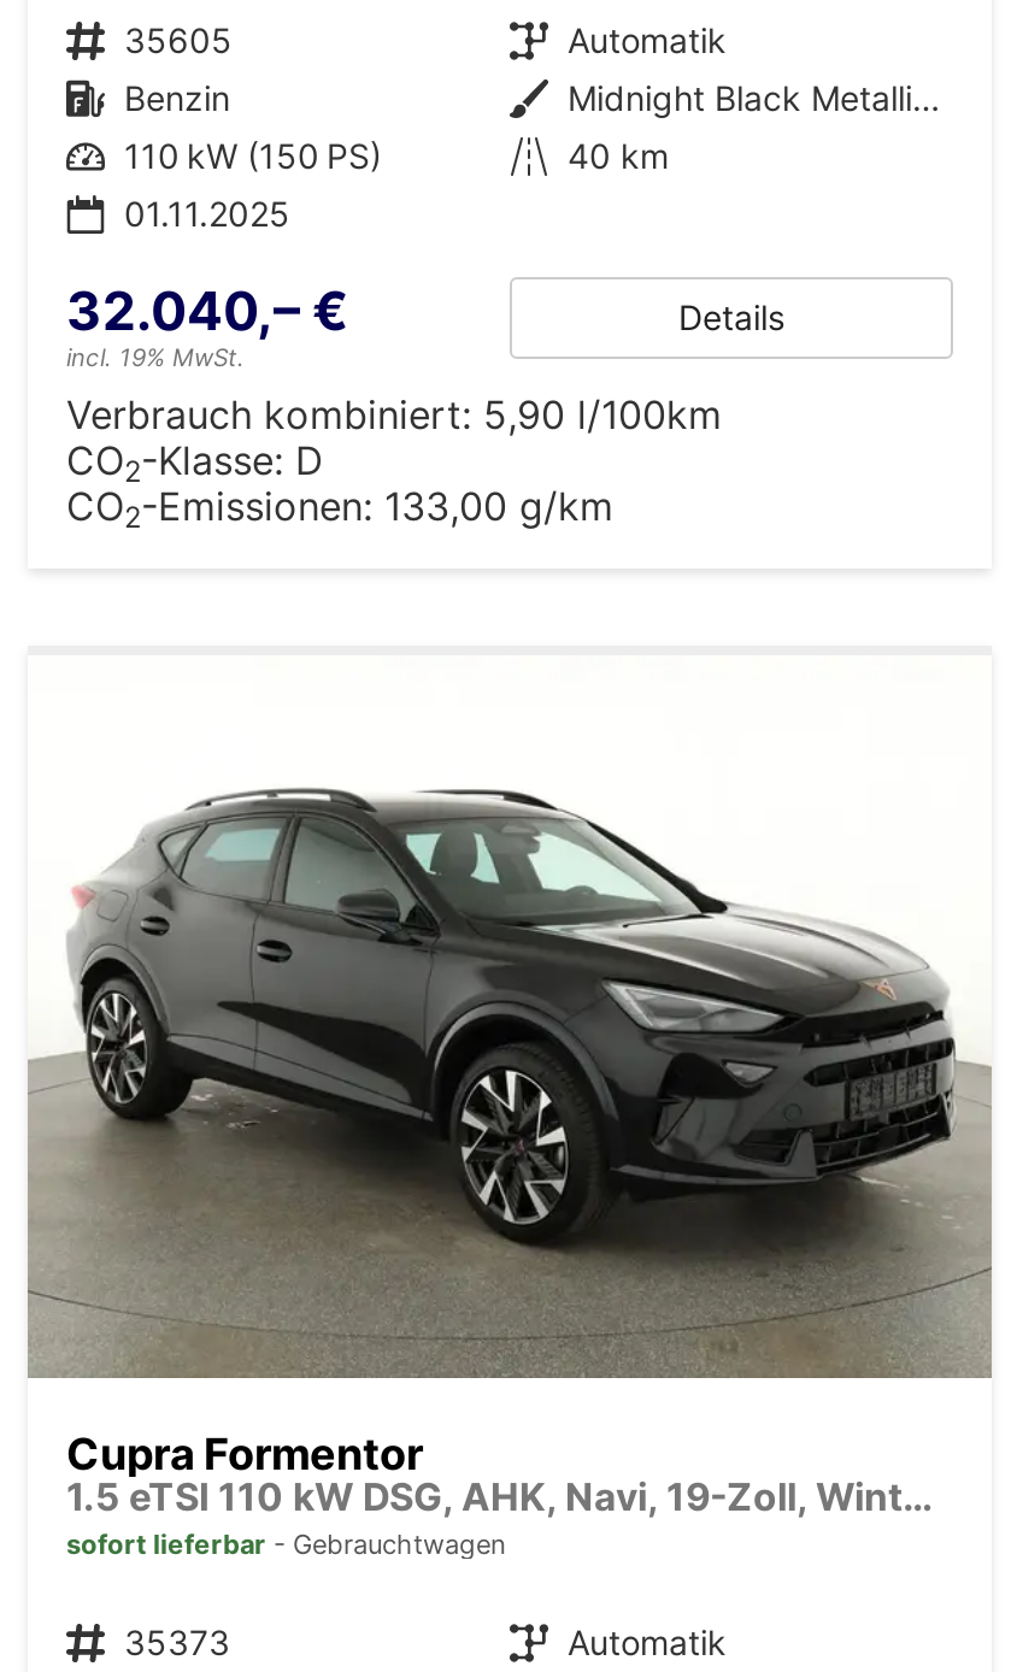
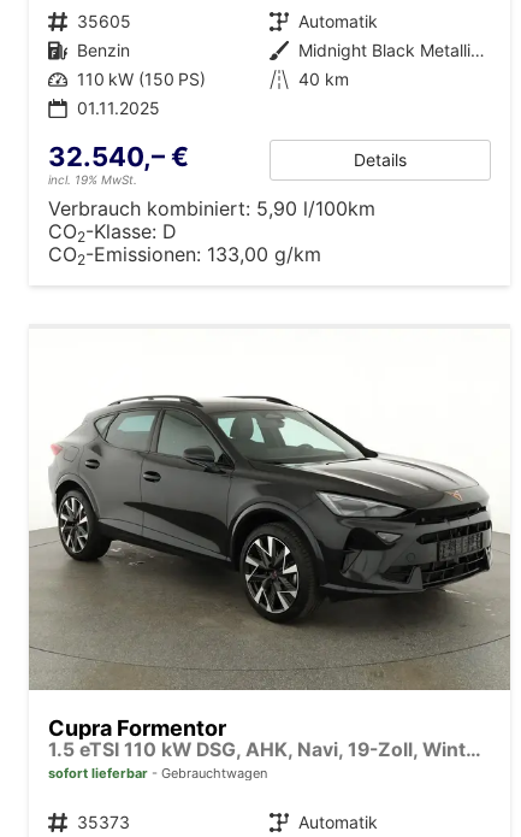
[66,279,348,341] 32.040,– € -> [48,140,189,172] 32.540,– €

